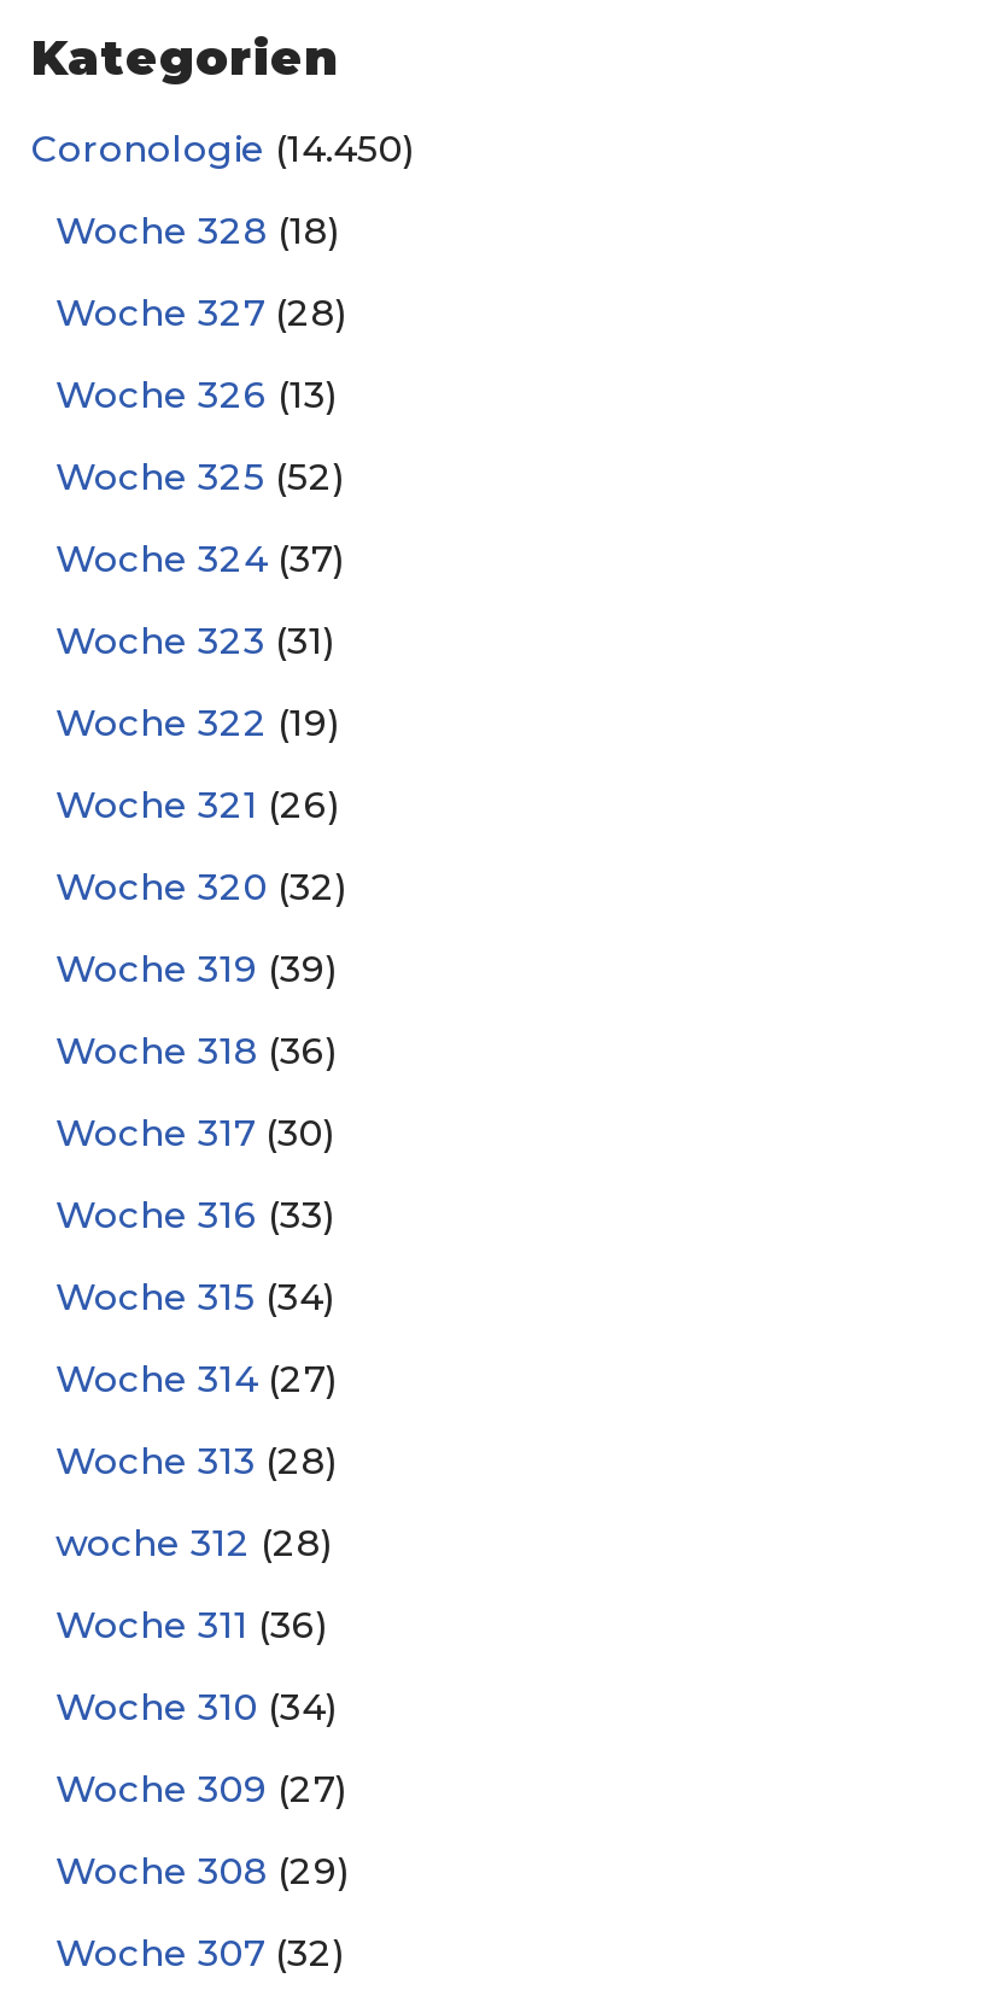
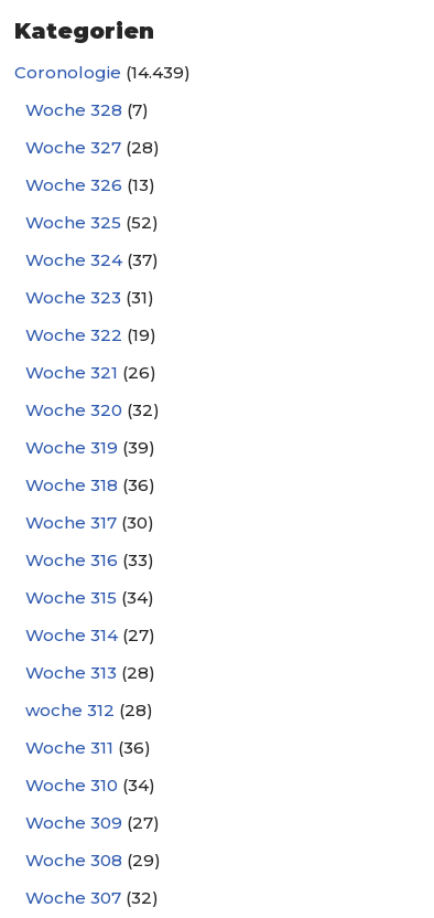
[31,126,417,172] Coronologie (14.450) -> [14,62,191,83] Coronologie (14.439)
[55,208,343,254] Woche 328 (18) -> [25,100,149,121] Woche 328 (7)

